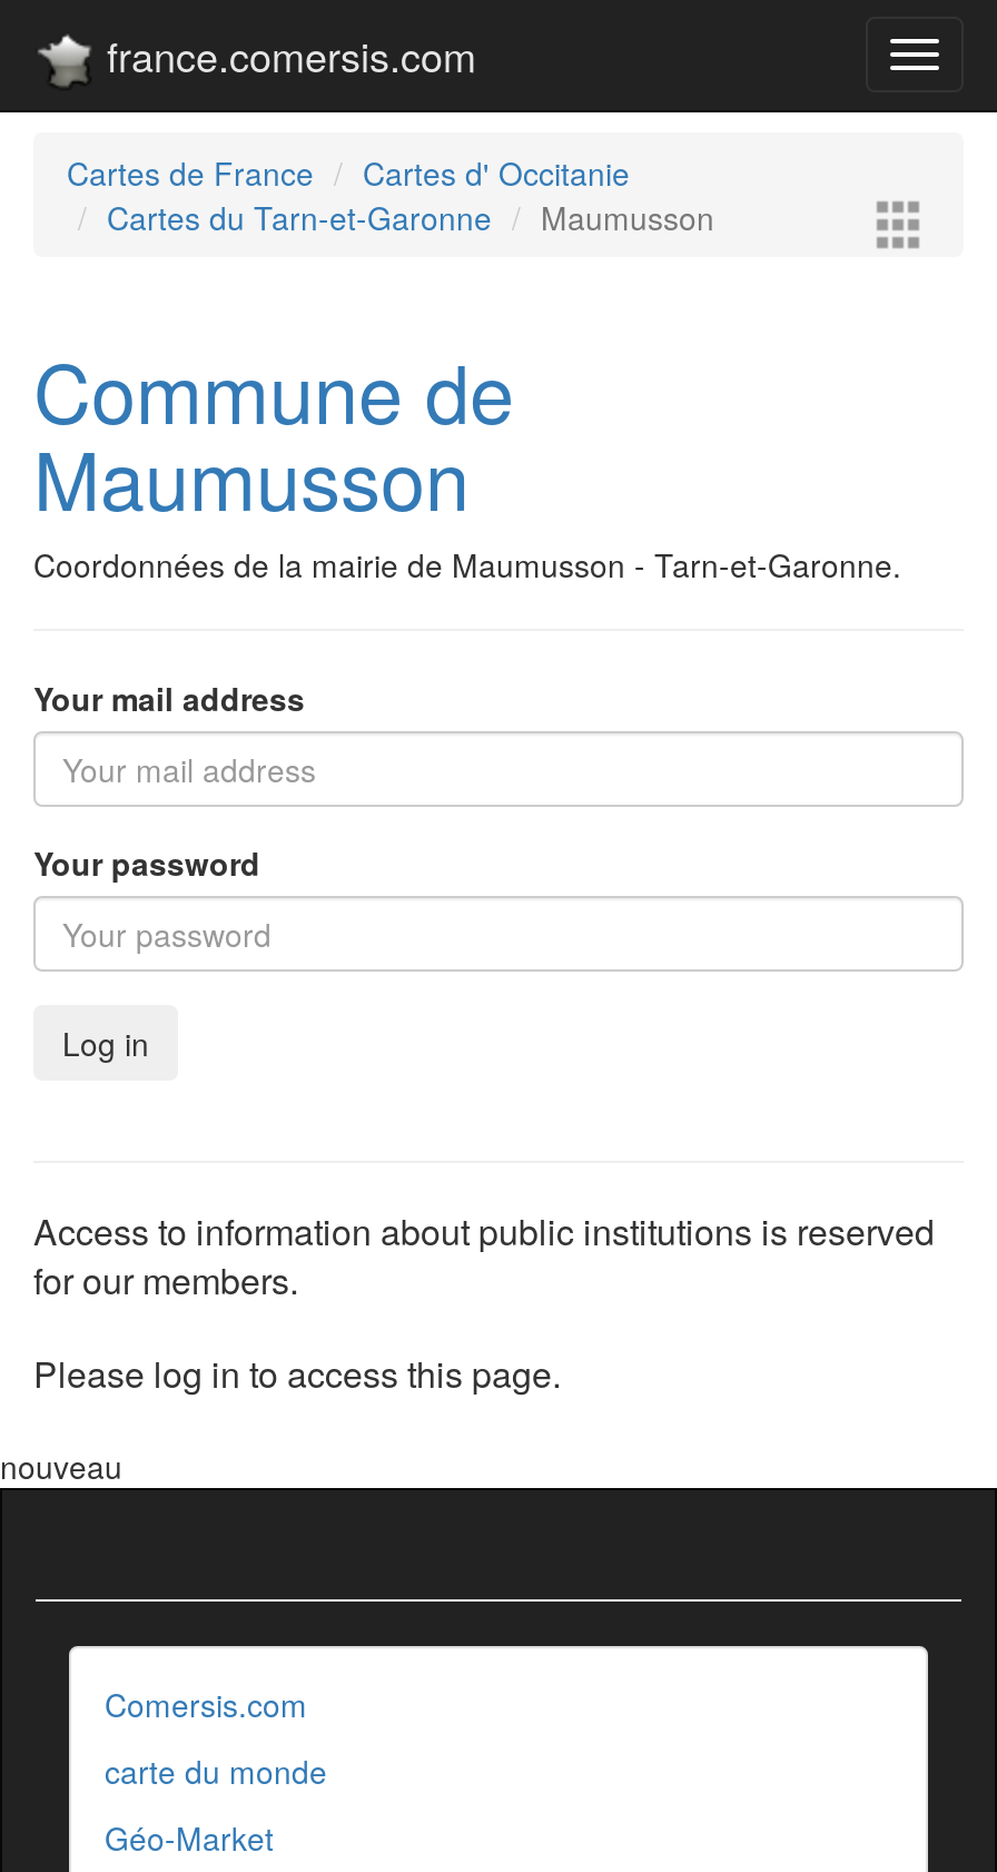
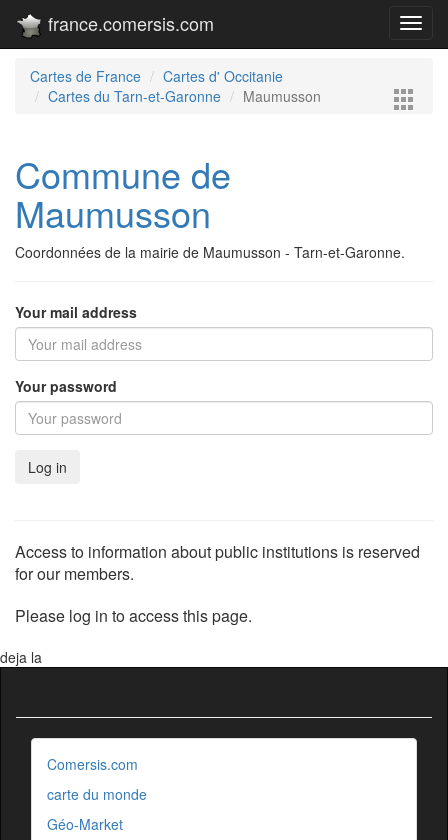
[0,1444,122,1488] nouveau -> [0,647,42,667] deja la

